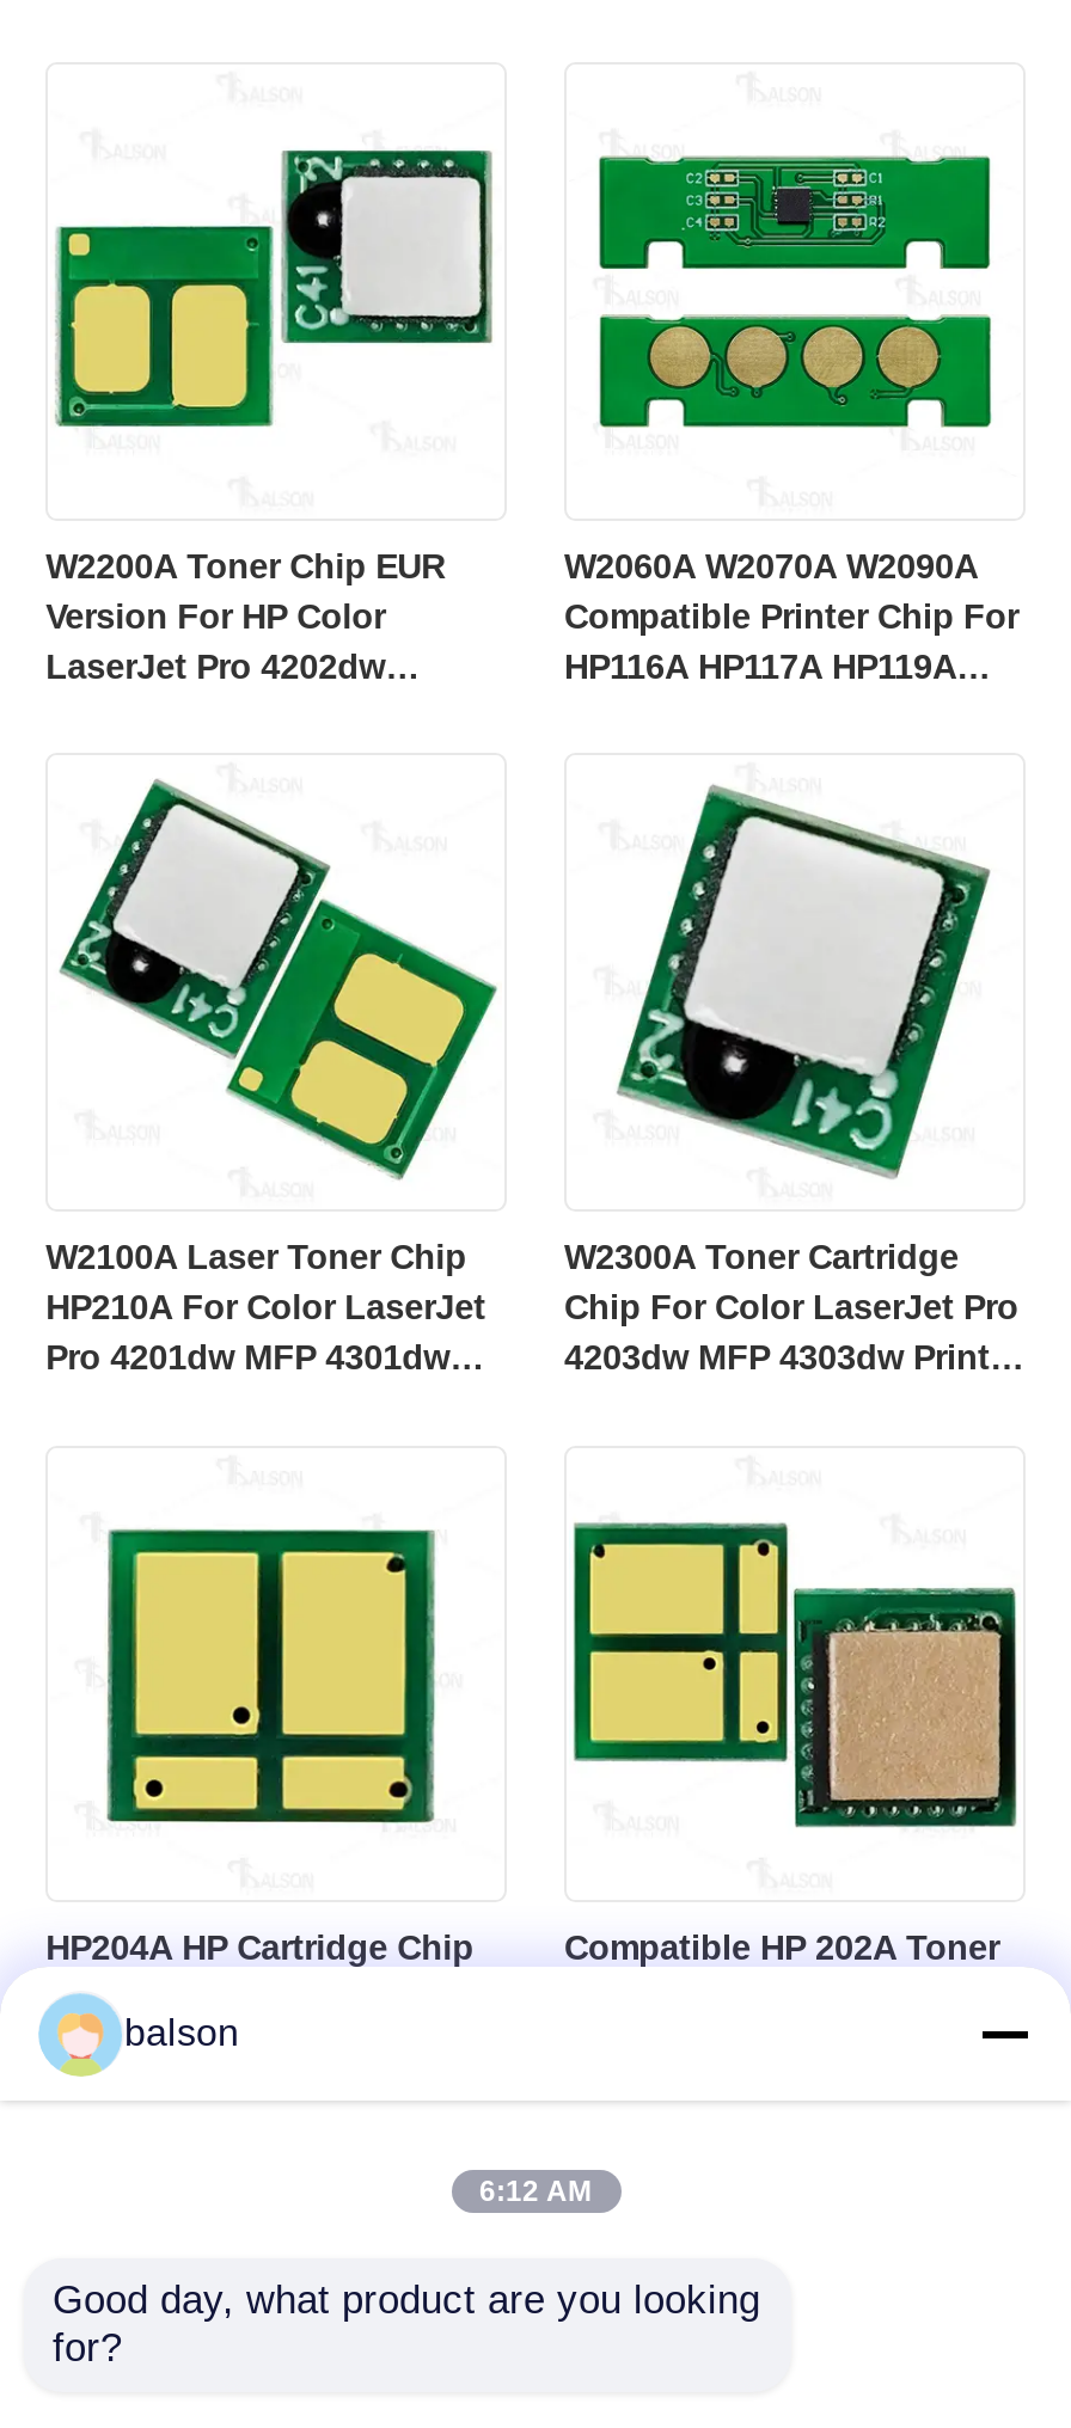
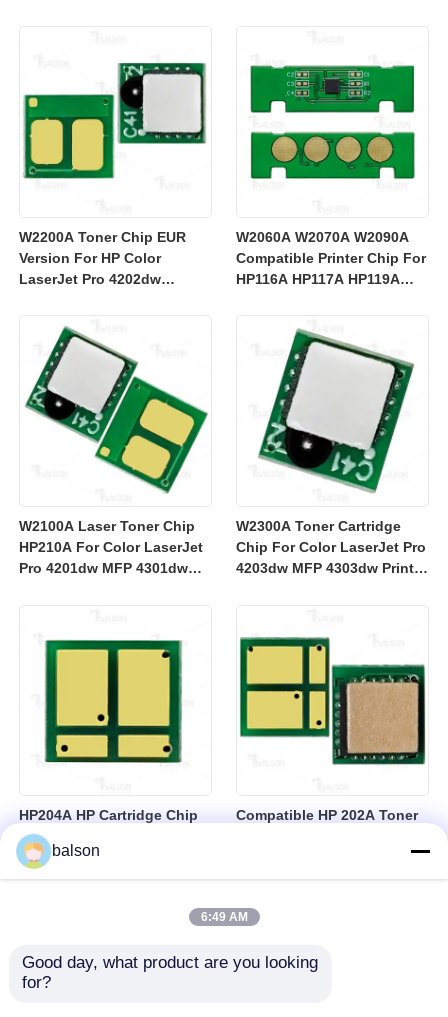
[479,2175,592,2208] 6:12 AM -> [200,910,247,924] 6:49 AM

